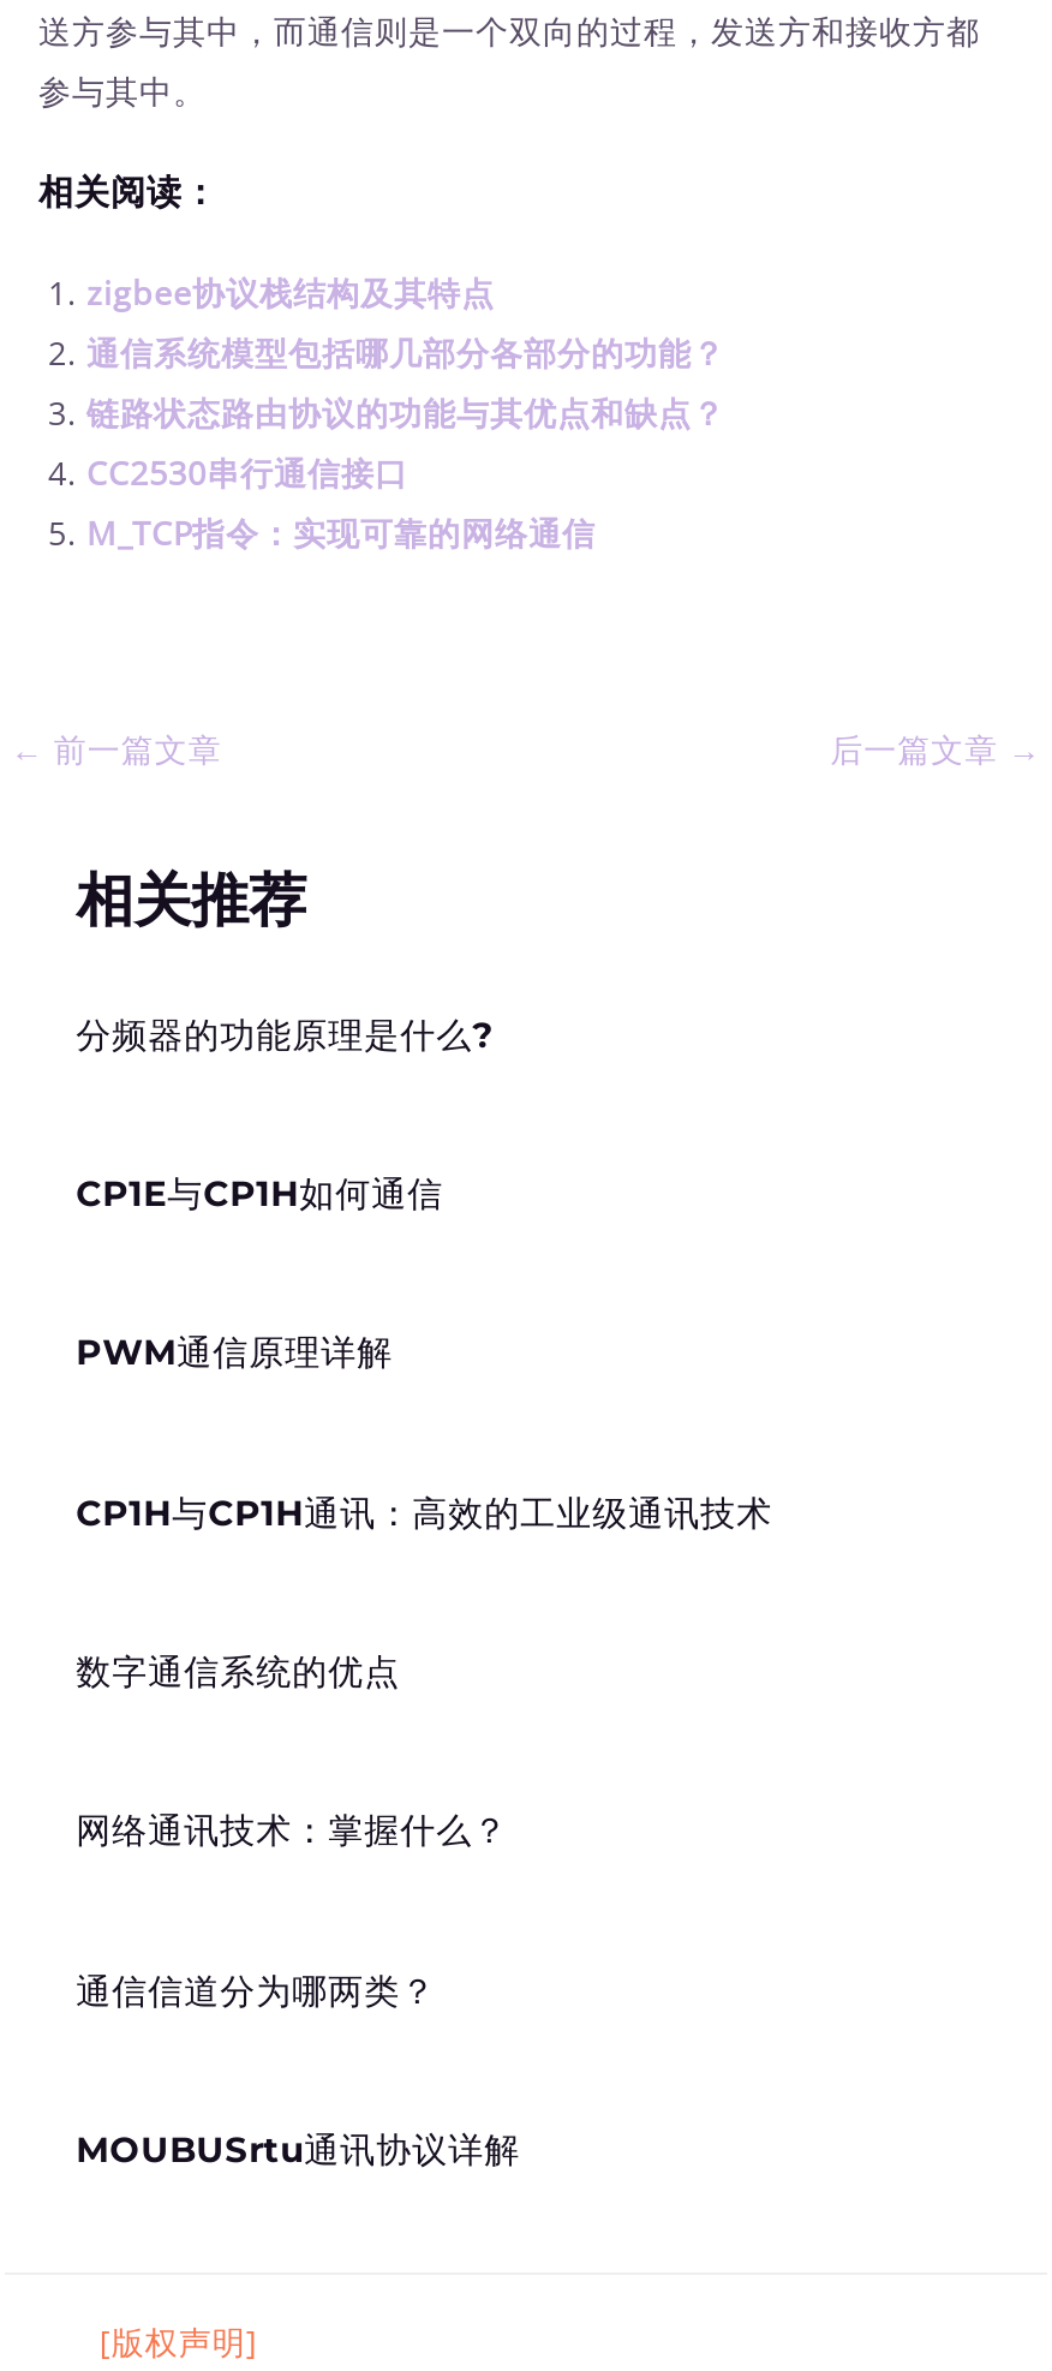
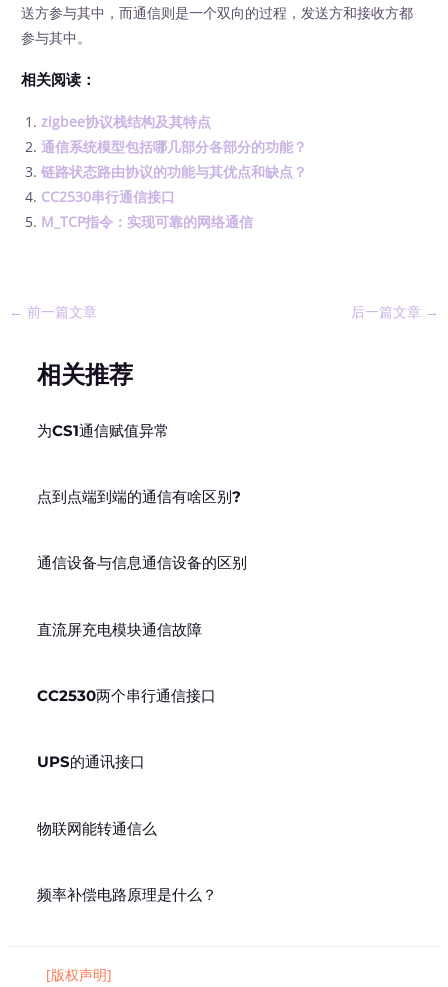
[76,1013,494,1056] 分频器的功能原理是什么? -> [37,422,169,440] 为CS1通信赋值异常
[76,1172,443,1215] CP1E与CP1H如何通信 -> [37,488,241,506] 点到点端到端的通信有啥区别?
[76,1332,393,1375] PWM通信原理详解 -> [37,554,247,572] 通信设备与信息通信设备的区别
[76,1491,772,1534] CP1H与CP1H通讯：高效的工业级通讯技术 -> [37,621,202,639] 直流屏充电模块通信故障
[76,1650,400,1694] 数字通信系统的优点 -> [37,687,216,705] CC2530两个串行通信接口
[76,1810,508,1853] 网络通讯技术：掌握什么？ -> [37,753,145,771] UPS的通讯接口
[76,1969,436,2012] 通信信道分为哪两类？ -> [37,820,157,838] 物联网能转通信么
[76,2128,520,2172] MOUBUSrtu通讯协议详解 -> [37,886,217,904] 频率补偿电路原理是什么？

